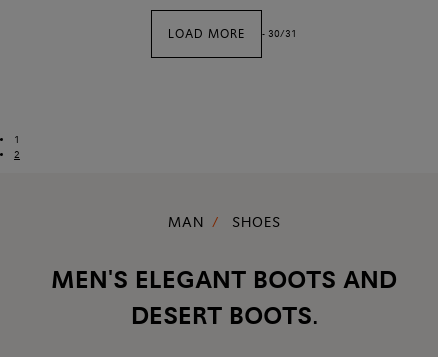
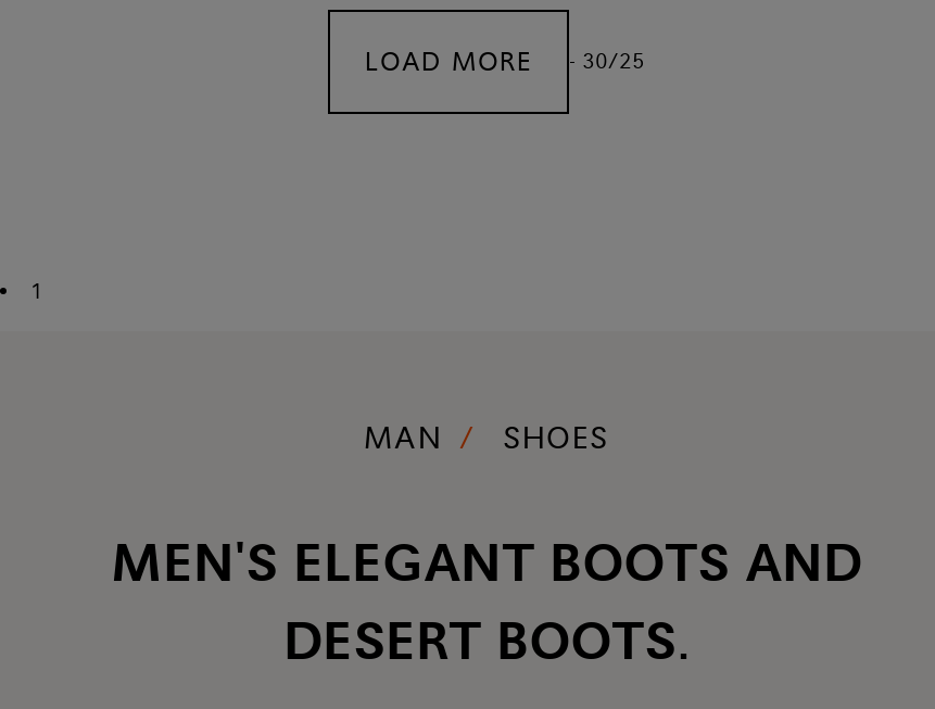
[168,27,297,41] LOAD MORE - 30/31 -> [365,47,645,77] LOAD MORE - 30/25
[14,149,20,161] 2 -> none

